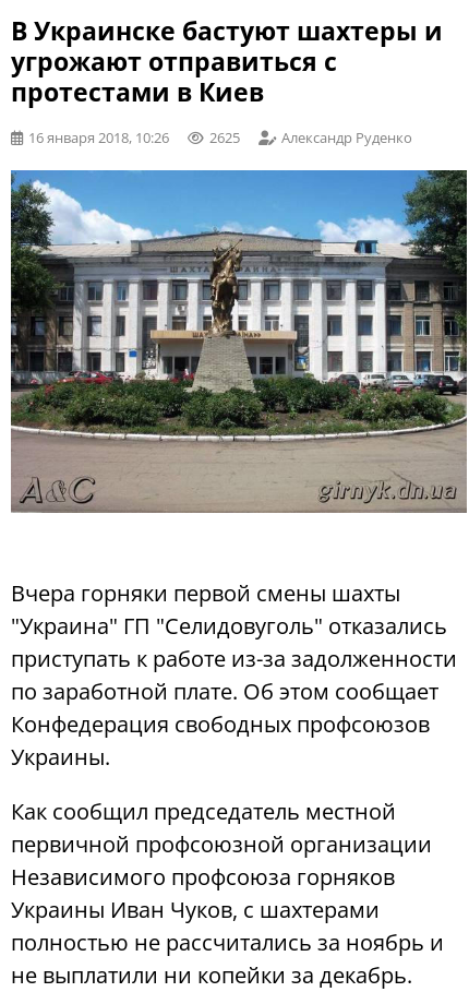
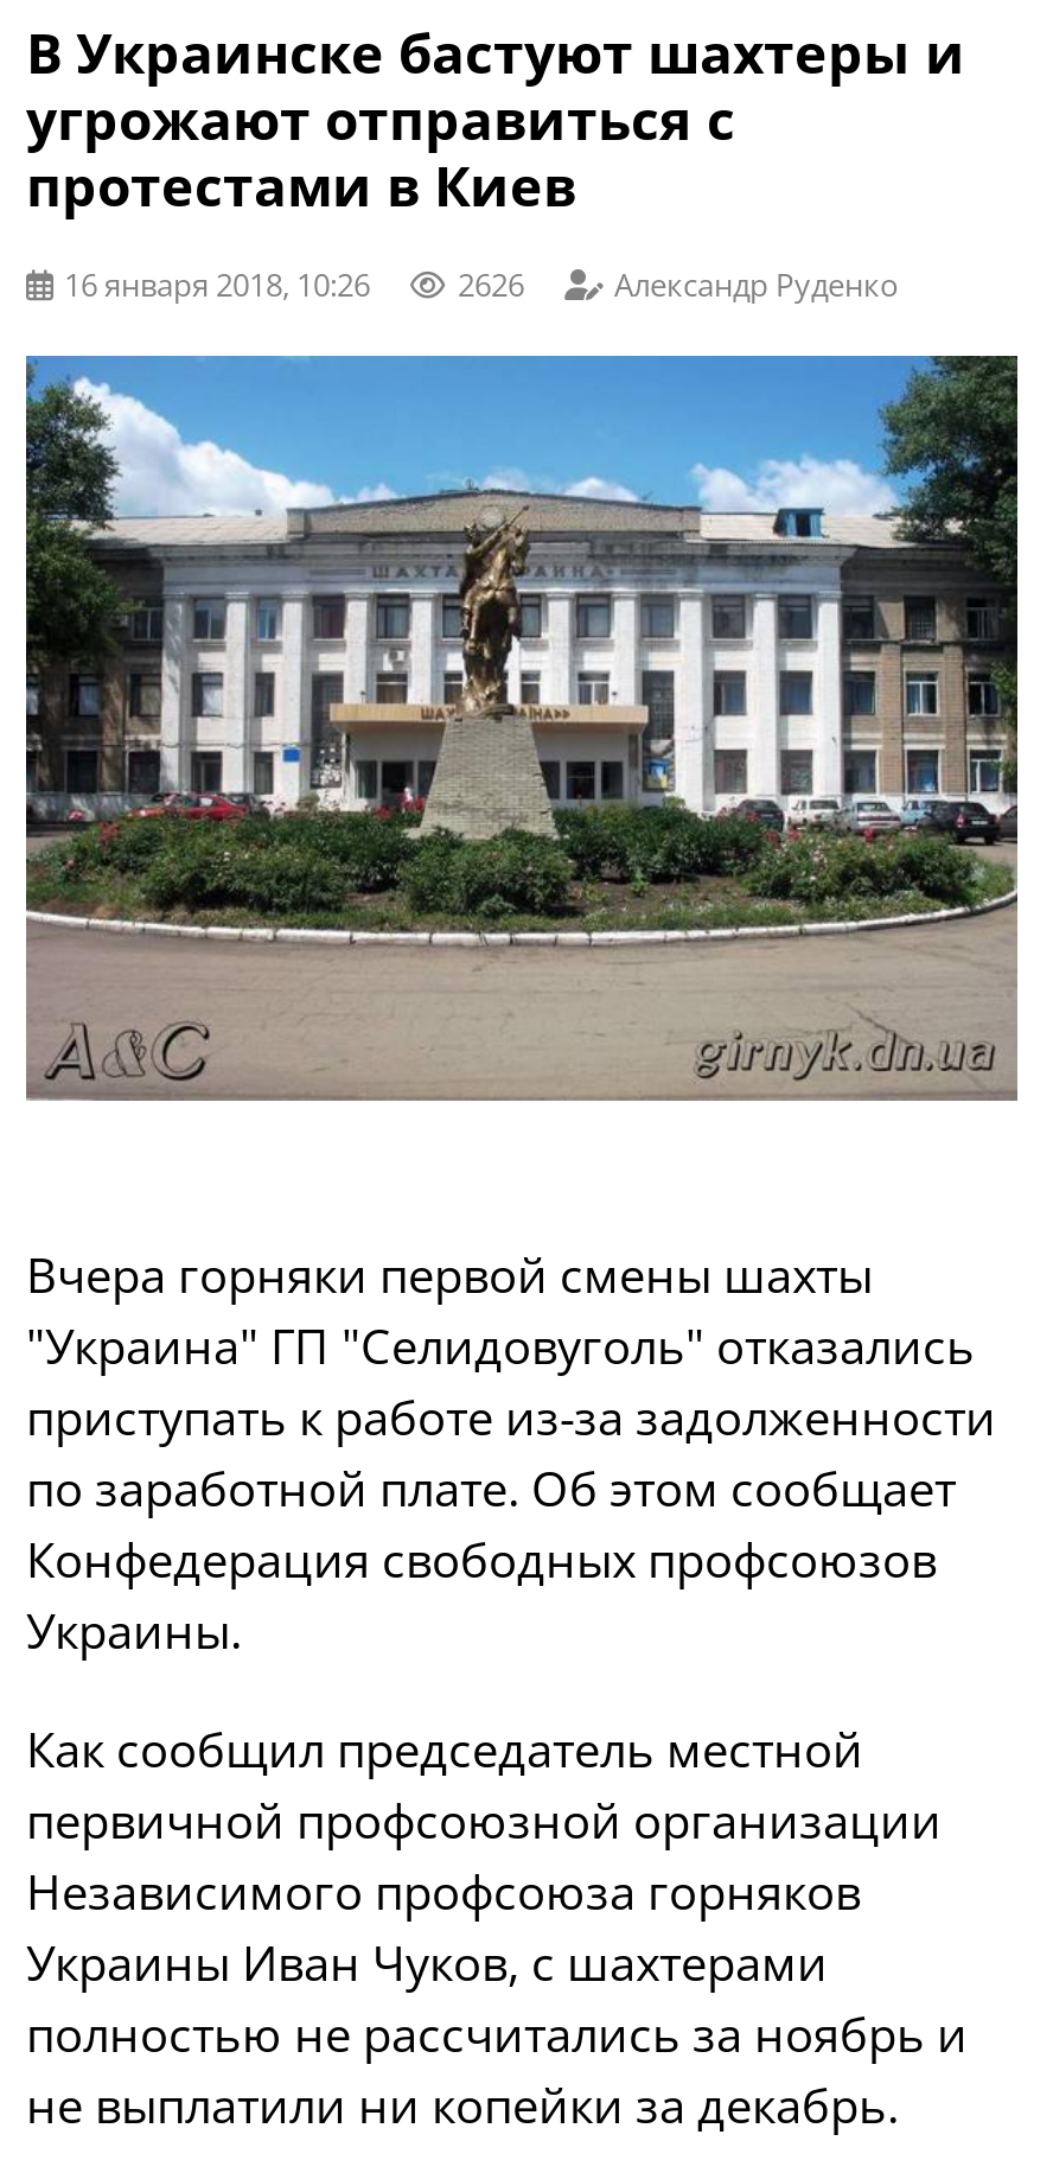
[209,128,240,147] 2625 -> [458,263,524,306] 2626

